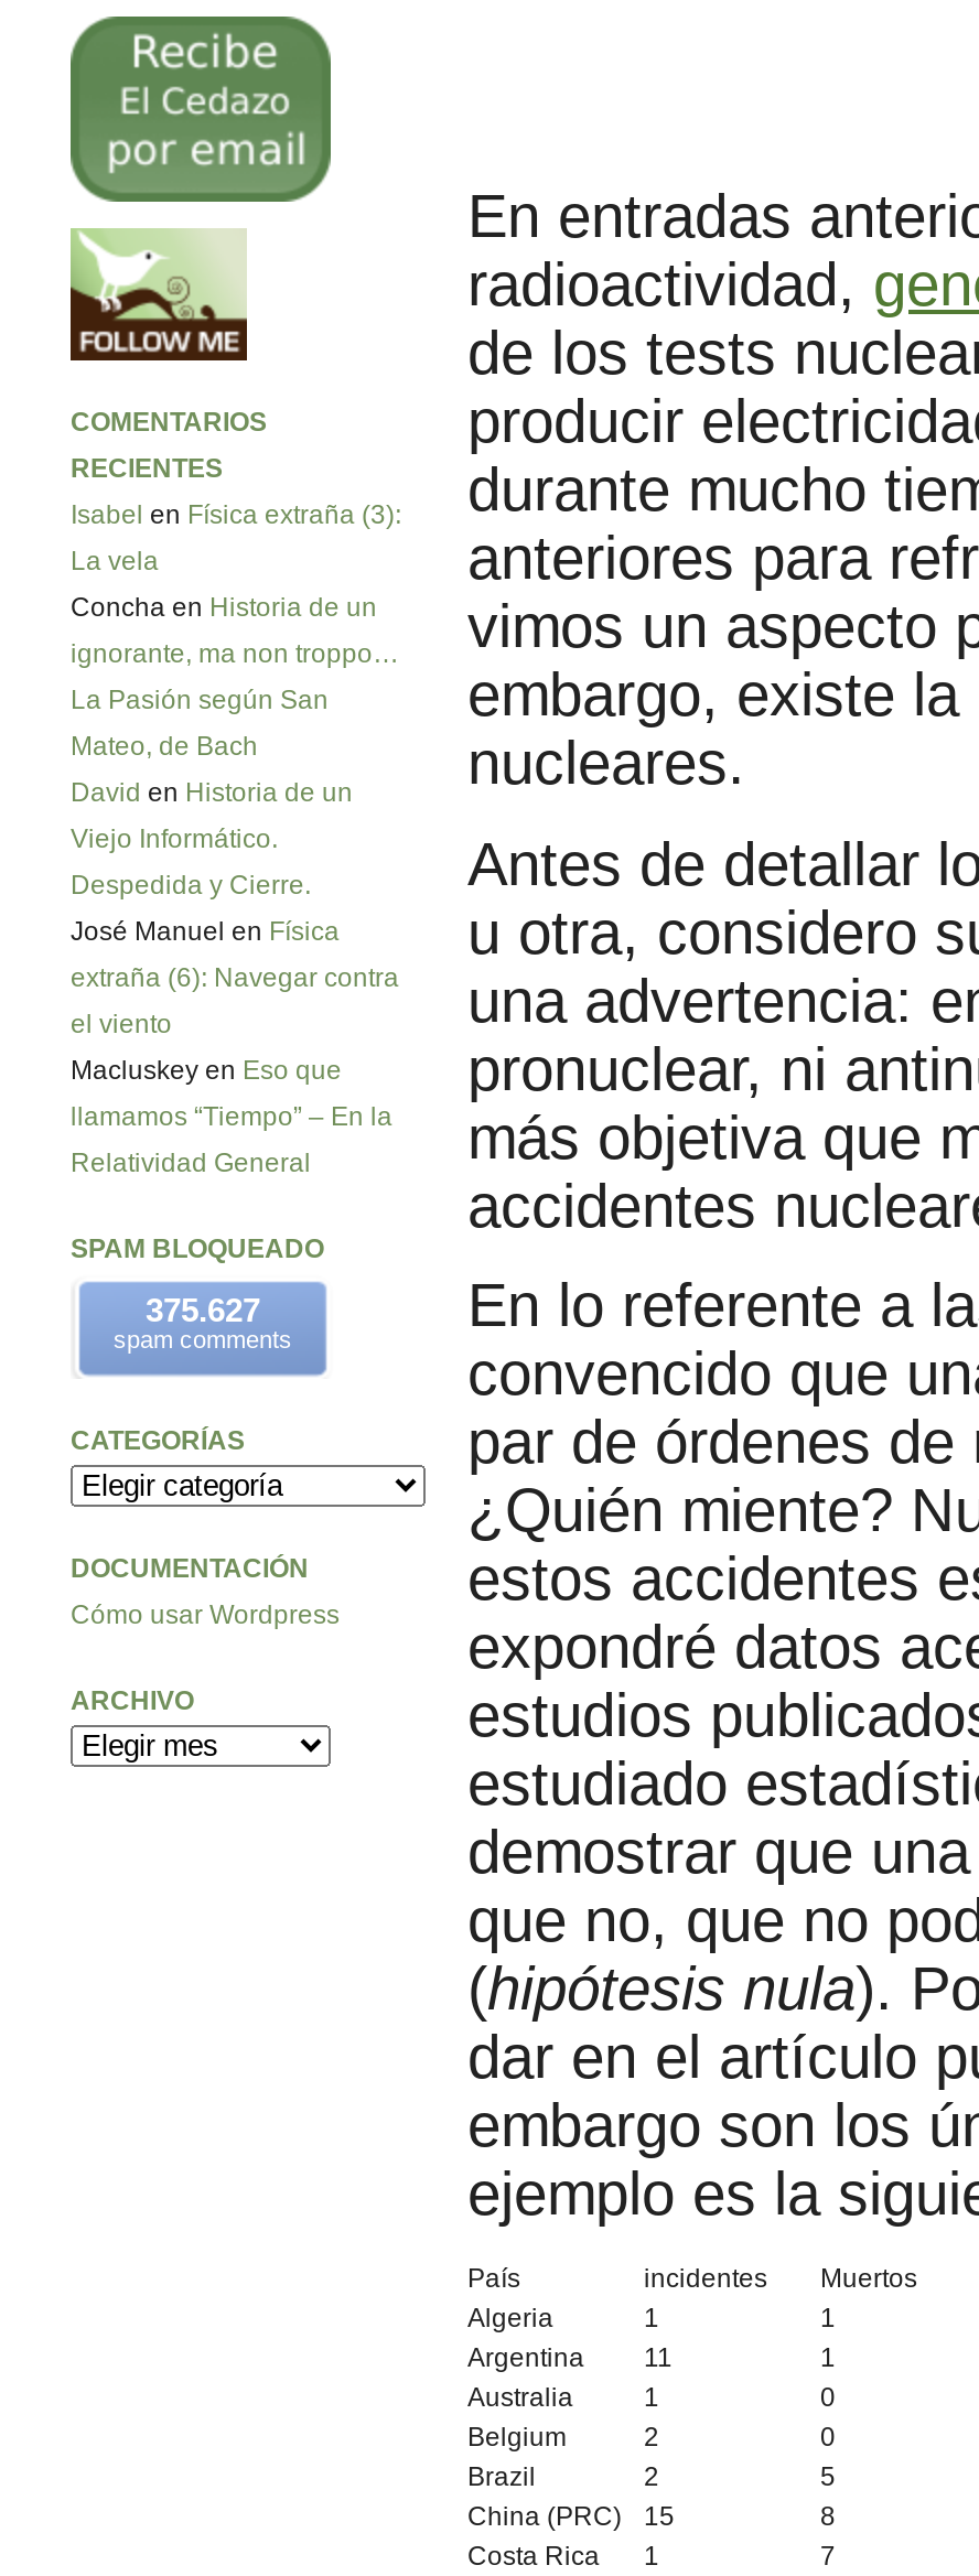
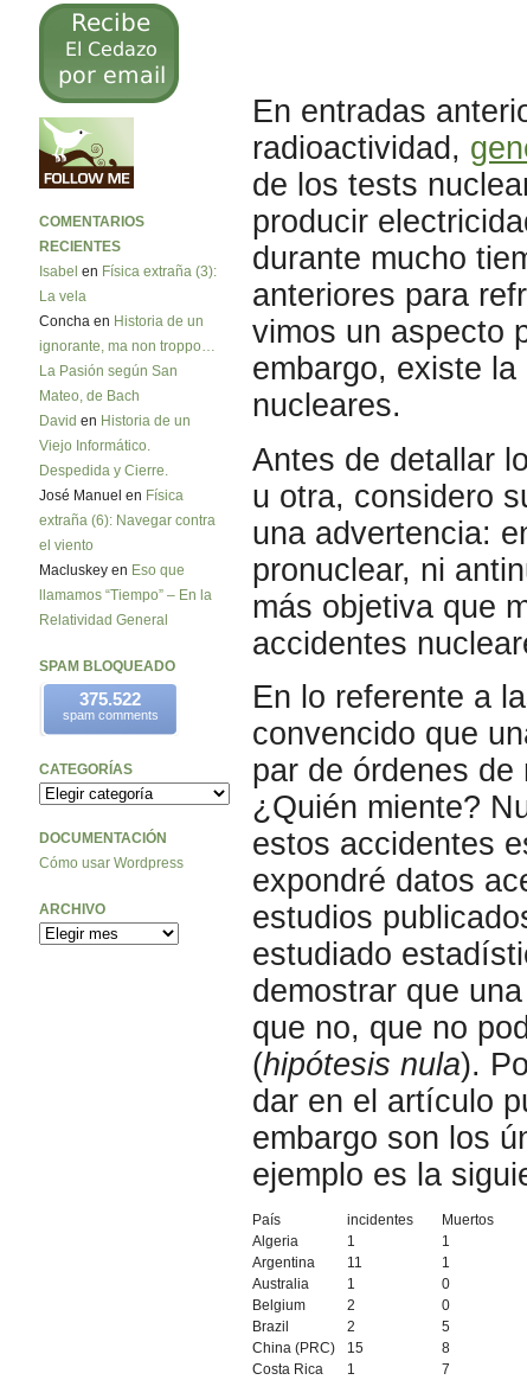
[146,1290,260,1328] 375.627 -> [79,688,141,709] 375.522

